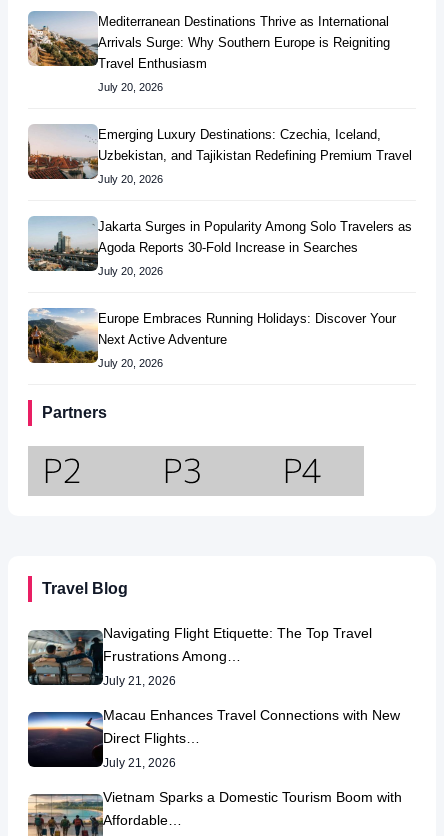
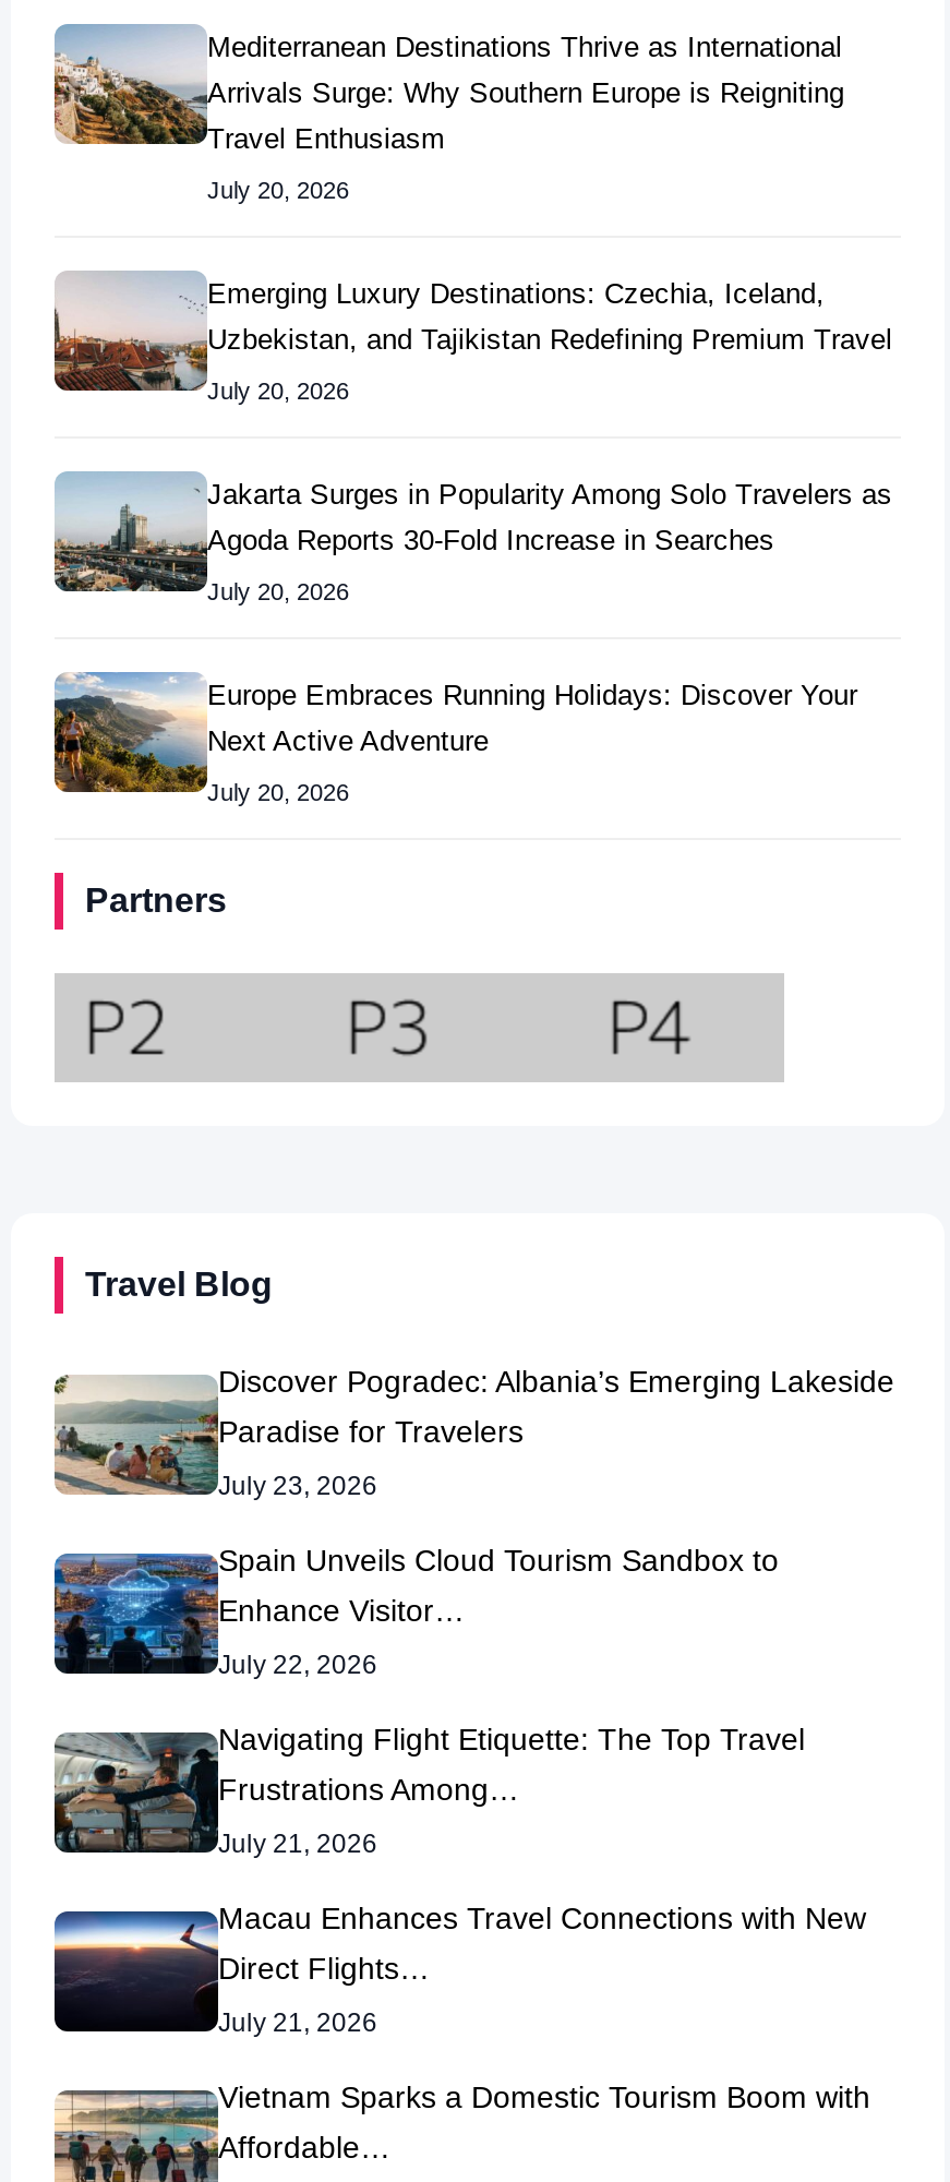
none -> [52,1554,188,1665] [image]
none -> [55,1364,894,1680] [image] | Discover Pogradec: Albania’s Emerging Lakeside | Paradise for Travelers | July 23, 2026 | Spain Unveils Cloud Tourism Sandbox to | Enhance Visitor… | July 22, 2026

